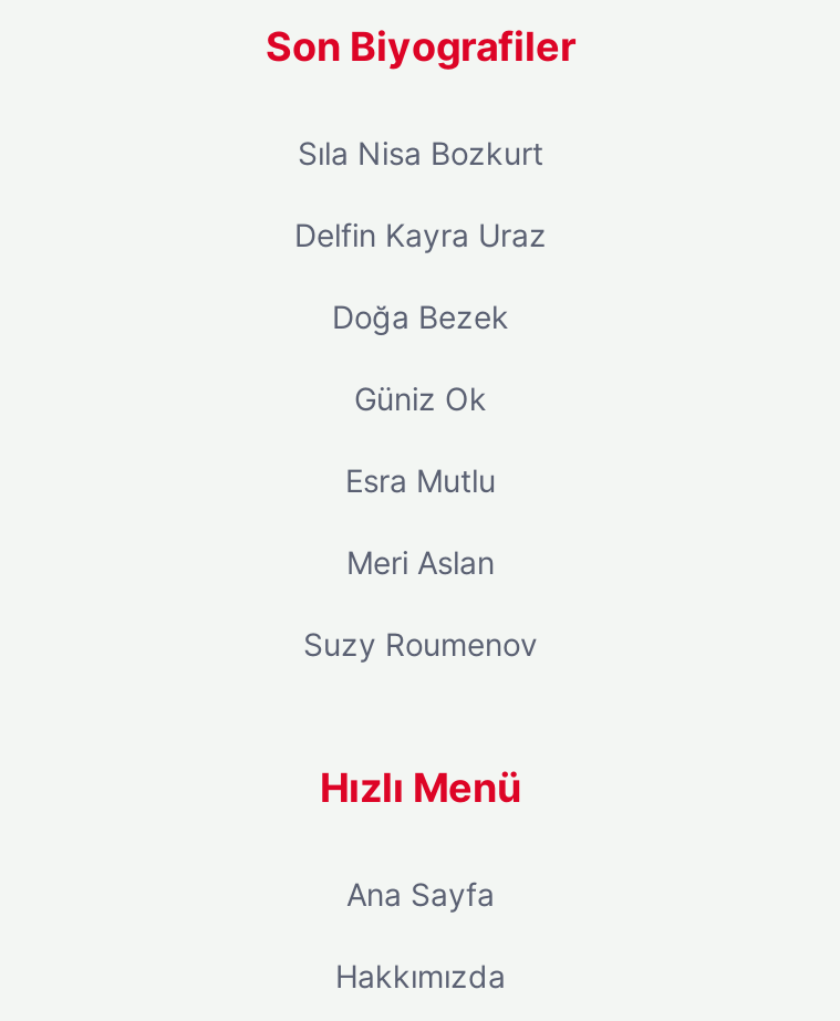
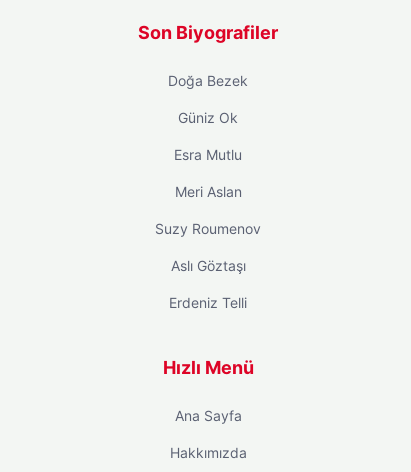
[294,133,547,252] Sıla Nisa Bozkurt | Delfin Kayra Uraz -> none
moved [303,296,538,661] -> [155,71,261,236]: Doğa Bezek | Güniz Ok | Esra Mutlu | Meri Aslan | Suzy Roumenov
none -> [169,256,247,310] Aslı Göztaşı | Erdeniz Telli

